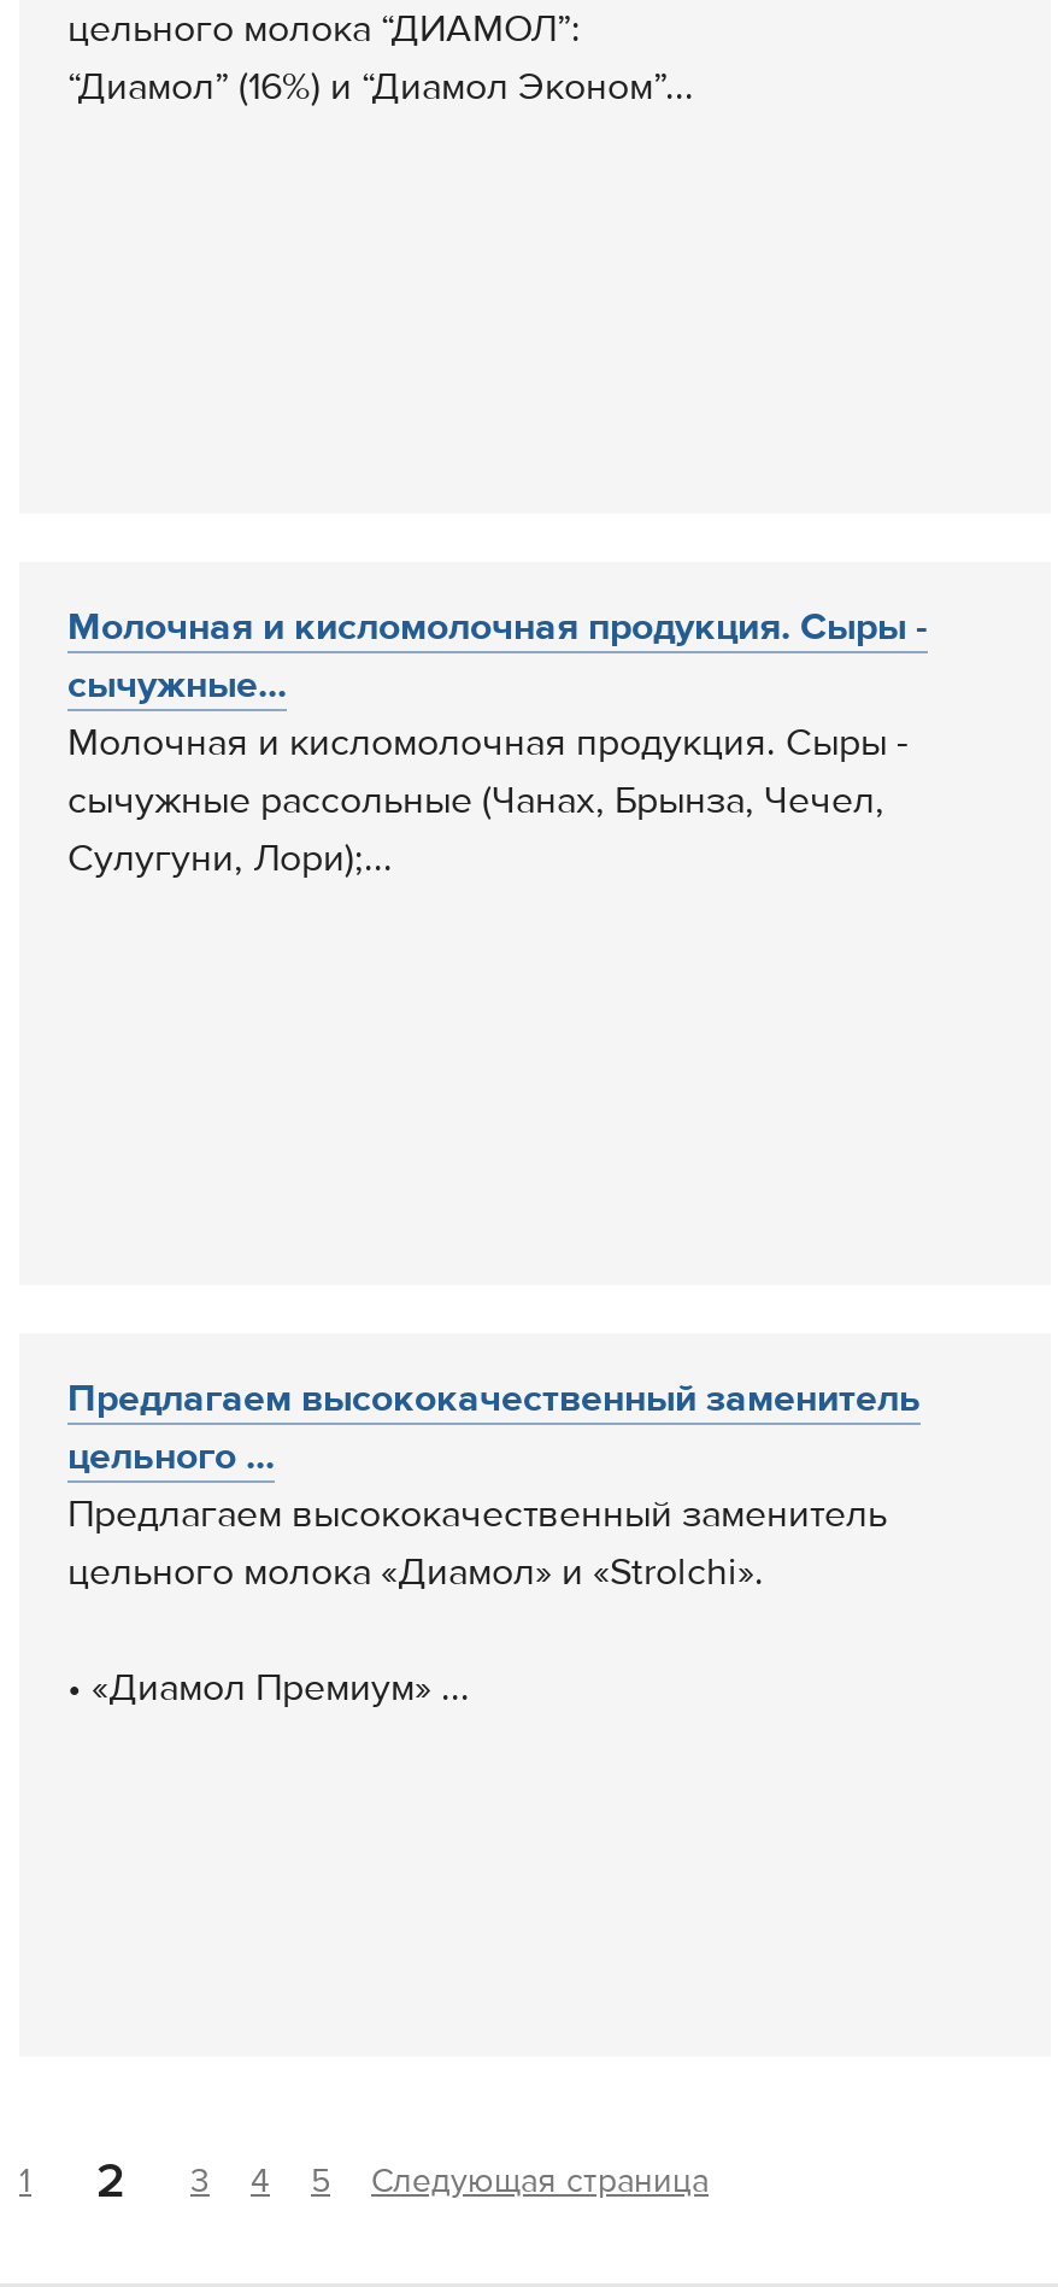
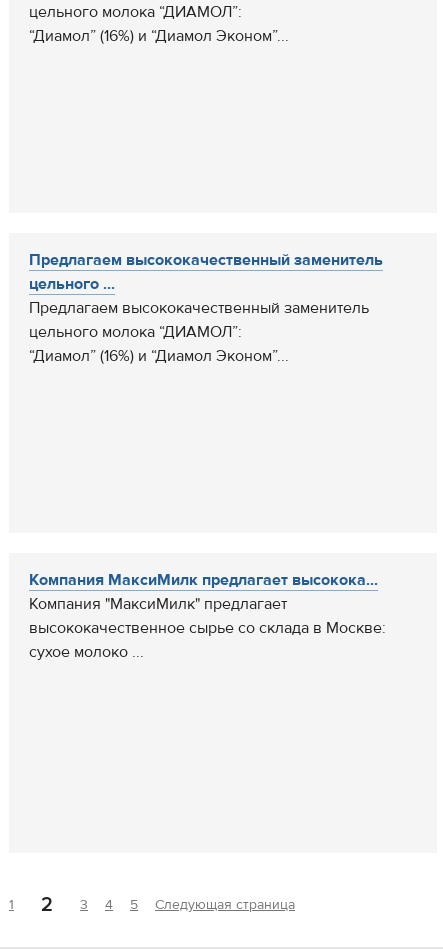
[67,603,928,882] Молочная и кисломолочная продукция. Сыры - | сычужные... | Молочная и кисломолочная продукция. Сыры - | сычужные рассольные (Чанах, Брынза, Чечел, | Сулугуни, Лори);... -> none
moved [67,1374,921,1538] -> [29,250,383,318]: Предлагаем высококачественный заменитель | цельного ... | Предлагаем высококачественный заменитель
[67,1548,764,1596] цельного молока «Диамол» и «Strolchi». -> [29,322,289,366] цельного молока “ДИАМОЛ”: | “Диамол” (16%) и “Диамол Эконом”...
[67,1664,470,1712] • «Диамол Премиум» ... -> [29,570,386,662] Компания МаксиМилк предлагает высокока... | Компания "МаксиМилк" предлагает | высококачественное сырье со склада в Москве: | сухое молоко ...

